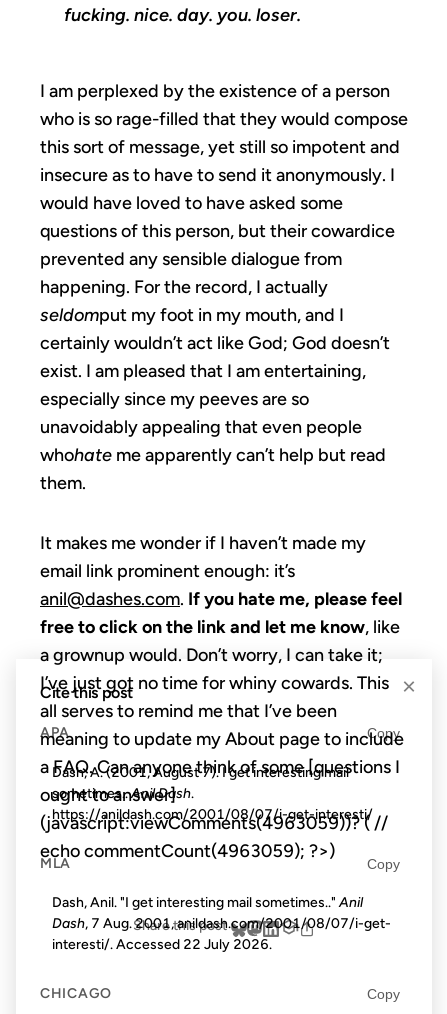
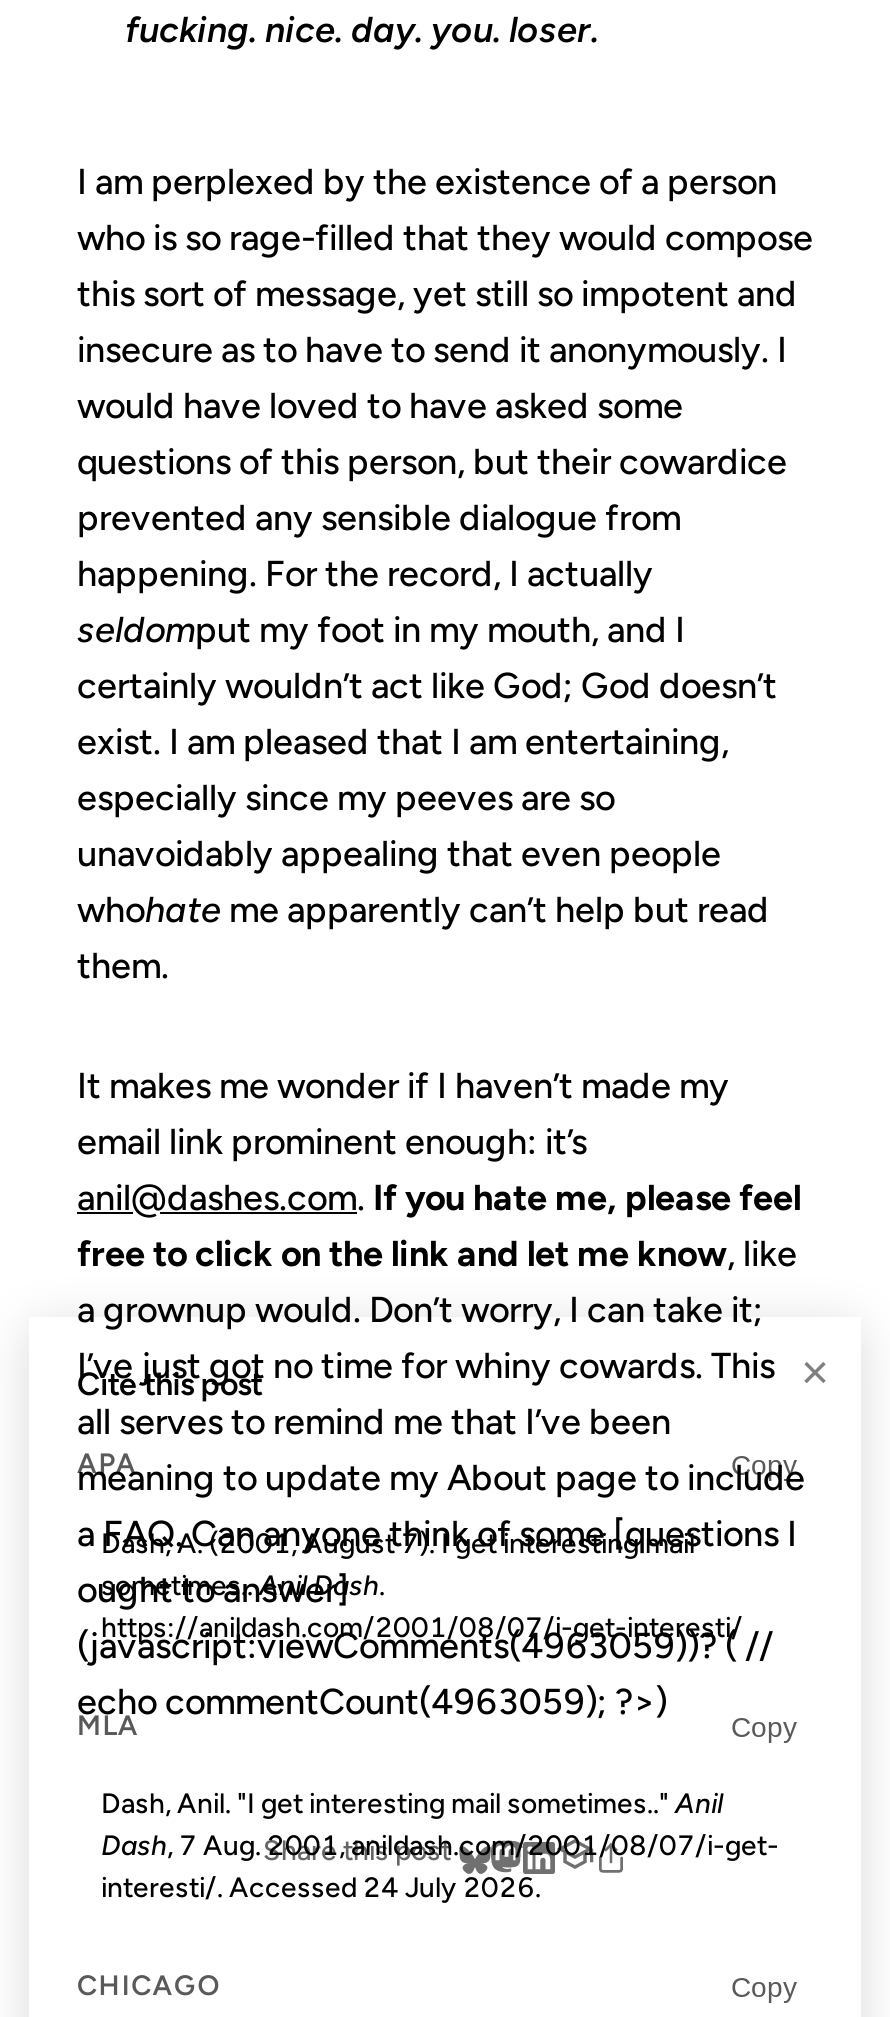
[52,936,272,953] interesti/. Accessed 22 July 2026. -> [101,1872,541,1906] interesti/. Accessed 24 July 2026.

